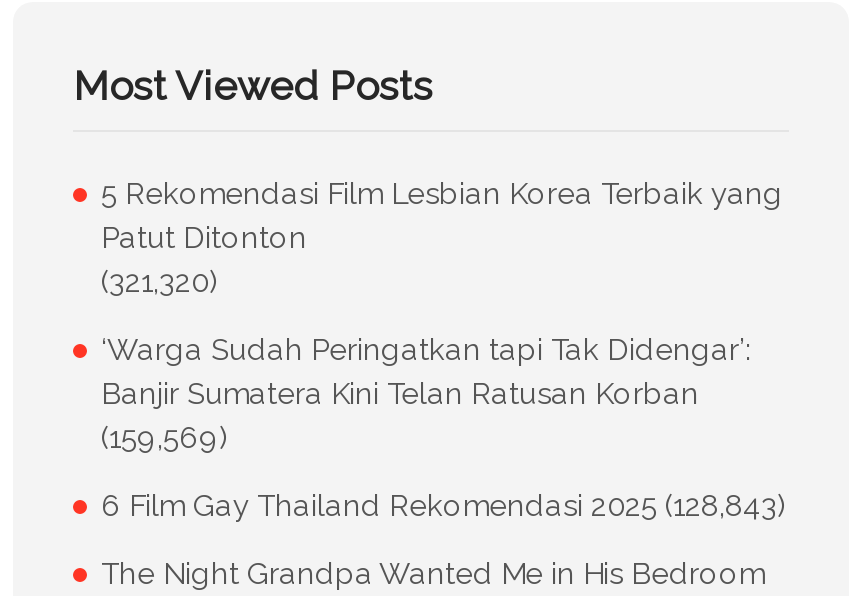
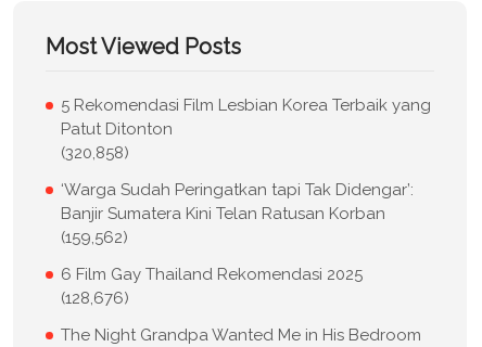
[101,264,219,300] (321,320) -> [61,143,129,162] (320,858)
[101,420,229,456] (159,569) -> [61,228,128,247] (159,562)
[101,488,787,524] 6 Film Gay Thailand Rekomendasi 2025 (128,843) -> [61,264,363,308] 6 Film Gay Thailand Rekomendasi 2025 | (128,676)

